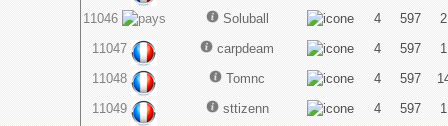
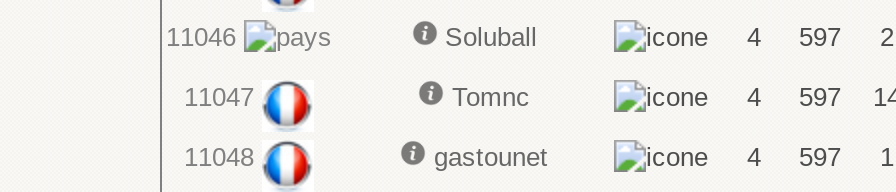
[92,41,447,86] carpdeam | 4 | 597 | 1 | 11048 -> none
[92,101,268,116] 11049 | sttizenn -> [184,142,548,172] 11048 | gastounet

